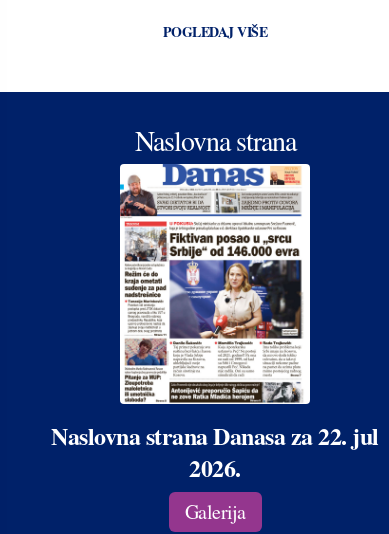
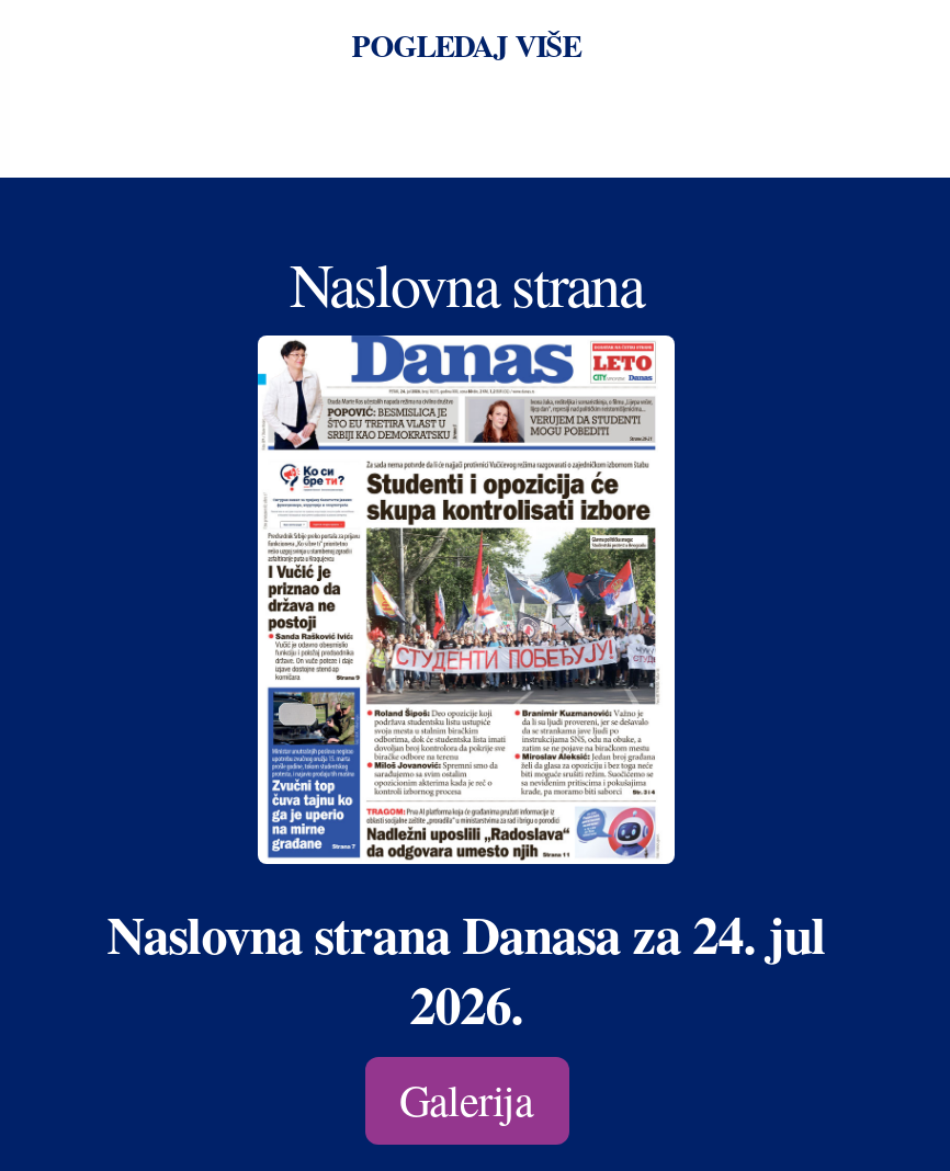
[51,165,379,453] [image] | Naslovna strana Danasa za 22. jul -> [107,338,826,972] [image] | Naslovna strana Danasa za 24. jul

